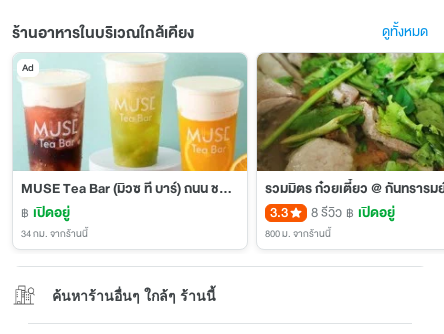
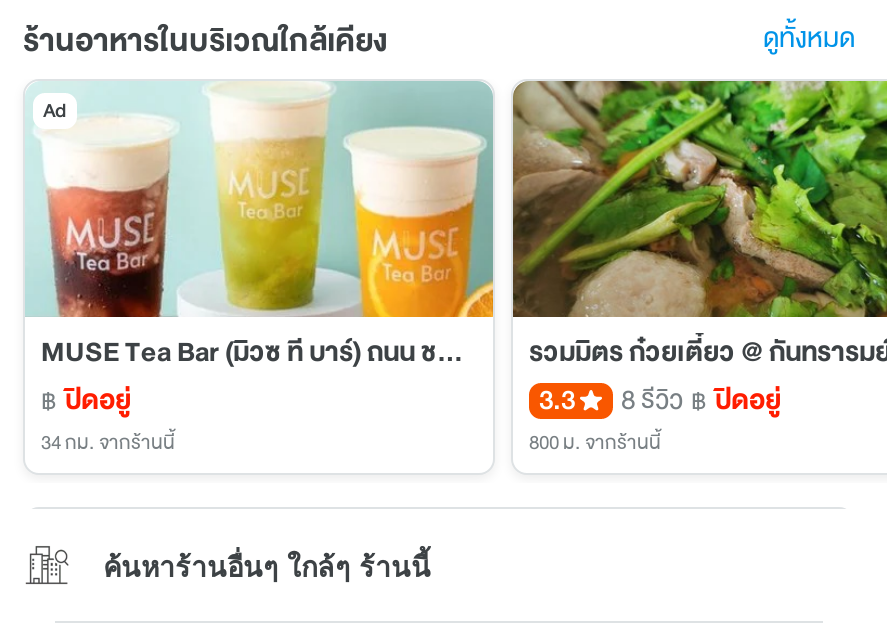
[21,202,70,223] ฿ เปิดอยู่ -> [41,378,131,420] ฿ ปิดอยู่
[311,202,395,223] 8 รีวิว ฿ เปิดอยู่ -> [621,378,781,420] 8 รีวิว ฿ ปิดอยู่

